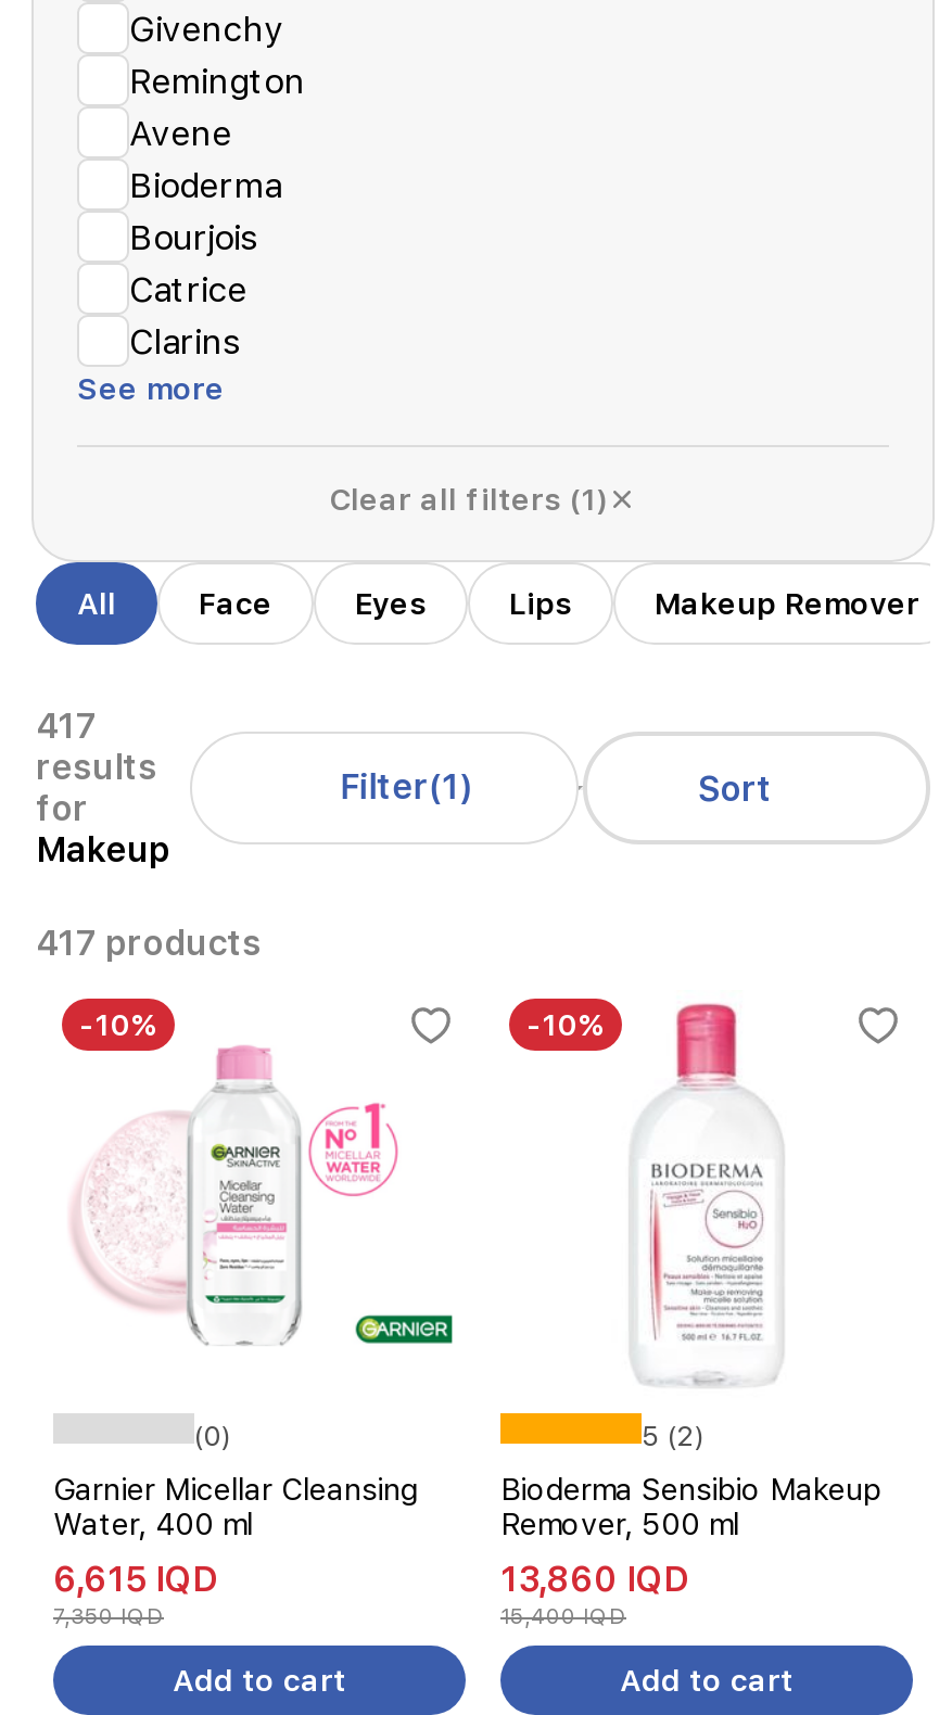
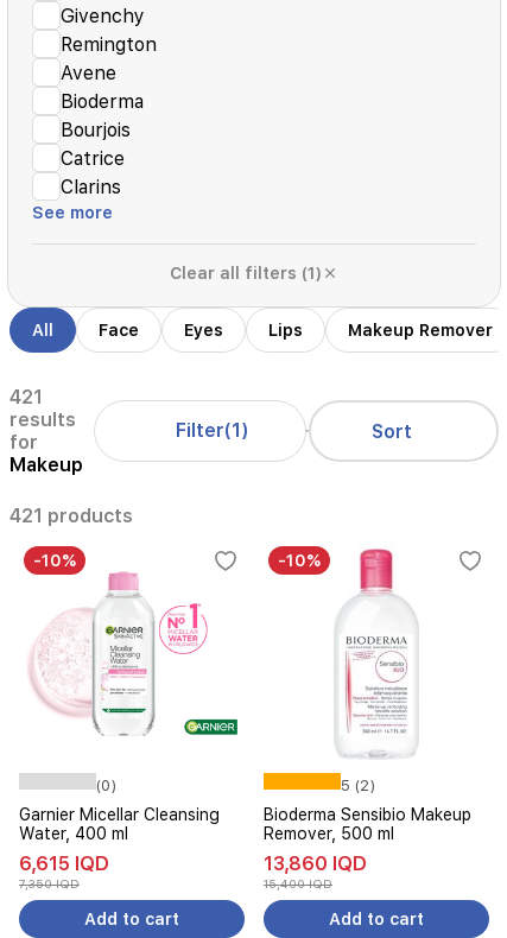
[36,706,97,747] 417 -> [9,386,43,408] 421
[36,923,262,964] 417 products -> [9,505,133,527] 421 products

